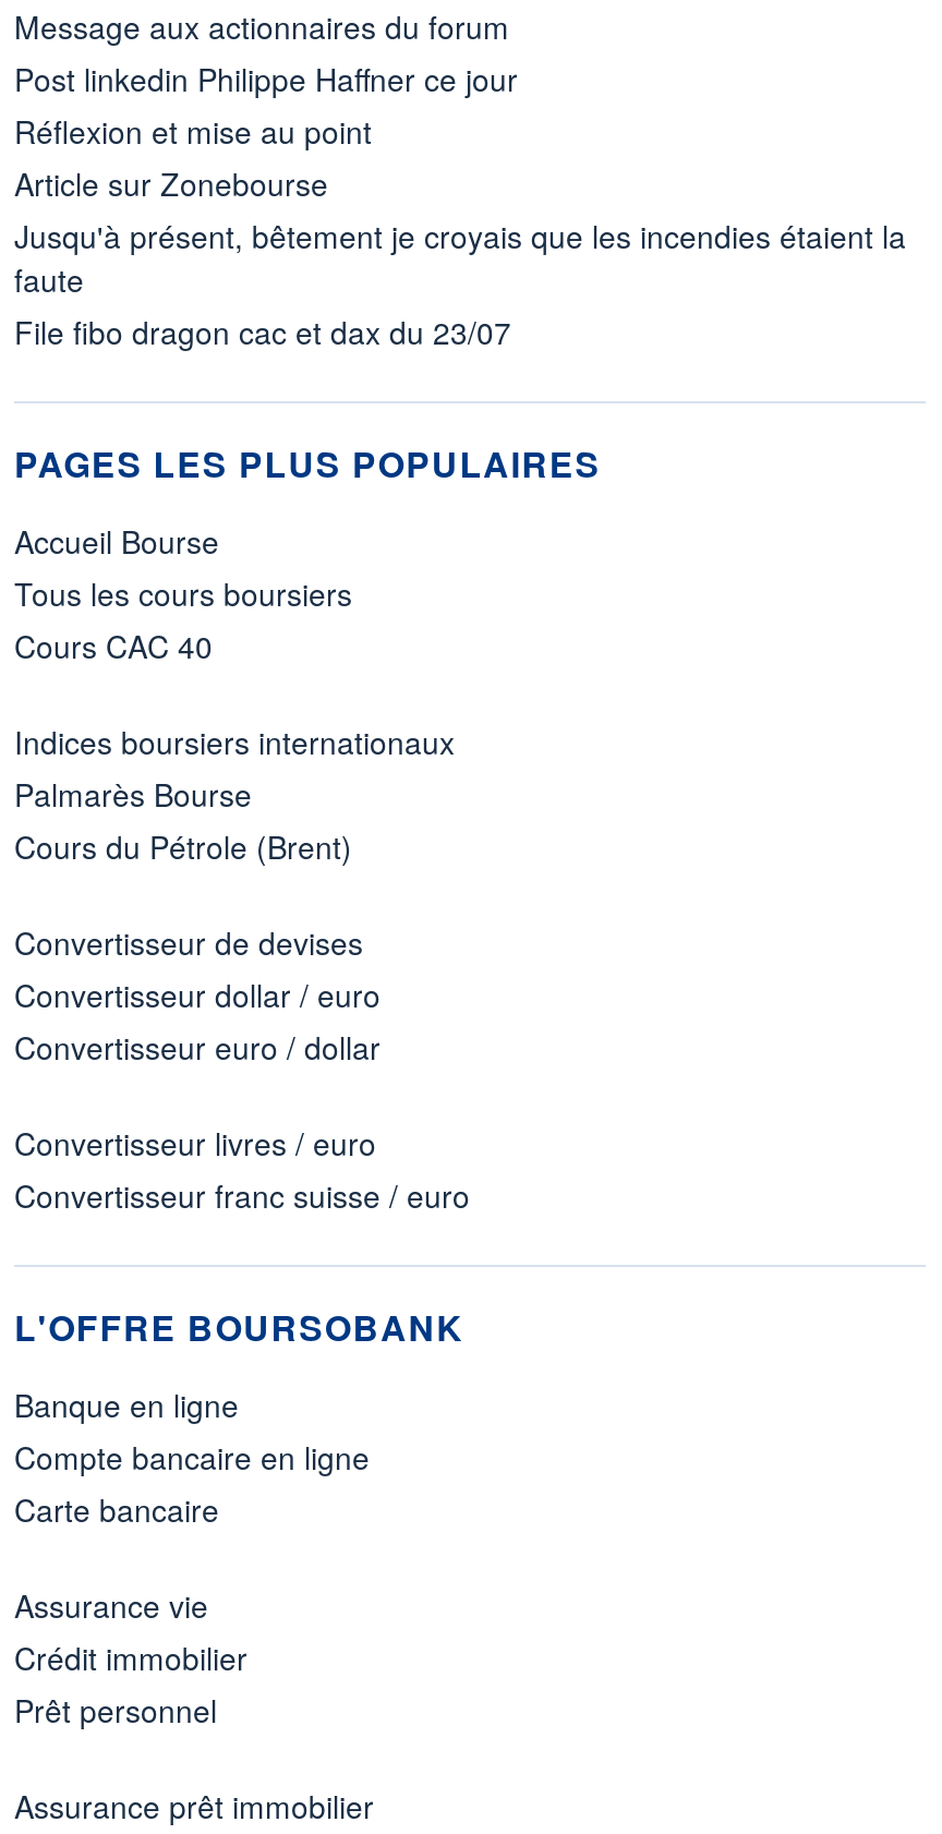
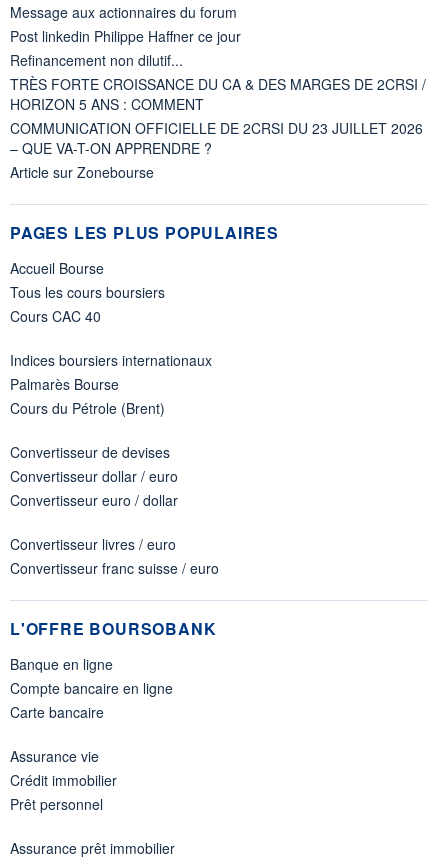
[14,109,372,153] Réflexion et mise au point -> [10,50,426,158] Refinancement non dilutif... | TRÈS FORTE CROISSANCE DU CA & DES MARGES DE 2CRSI / | HORIZON 5 ANS : COMMENT | COMMUNICATION OFFICIELLE DE 2CRSI DU 23 JUILLET 2026 | – QUE VA-T-ON APPRENDRE ?
moved [14,161,328,205] -> [10,162,154,182]: Article sur Zonebourse
[14,214,906,353] Jusqu'à présent, bêtement je croyais que les incendies étaient la | faute | File fibo dragon cac et dax du 23/07 -> none

